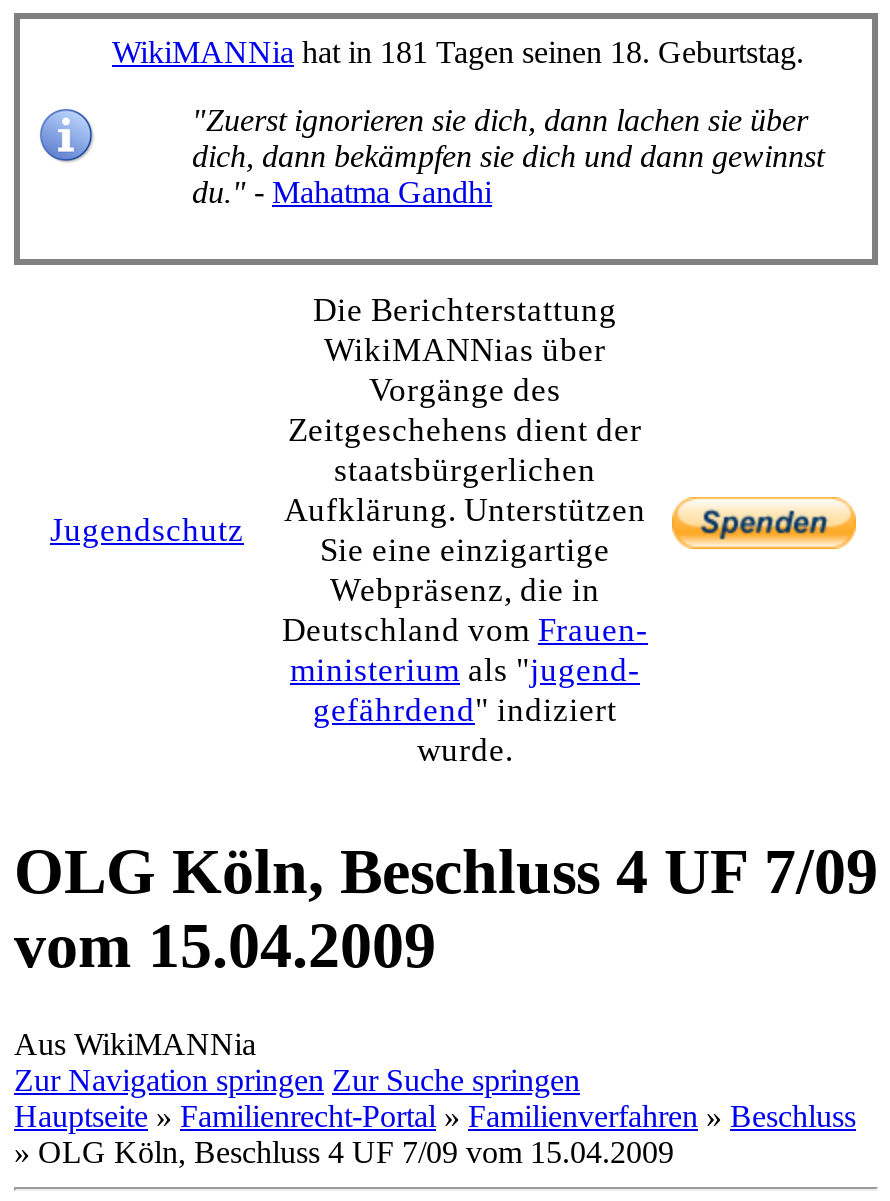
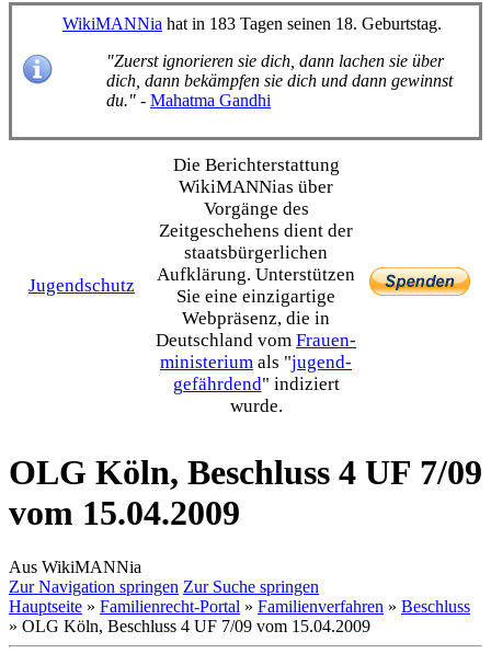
[112,35,804,69] WikiMANNia hat in 181 Tagen seinen 18. Geburtstag. -> [62,14,442,33] WikiMANNia hat in 183 Tagen seinen 18. Geburtstag.

